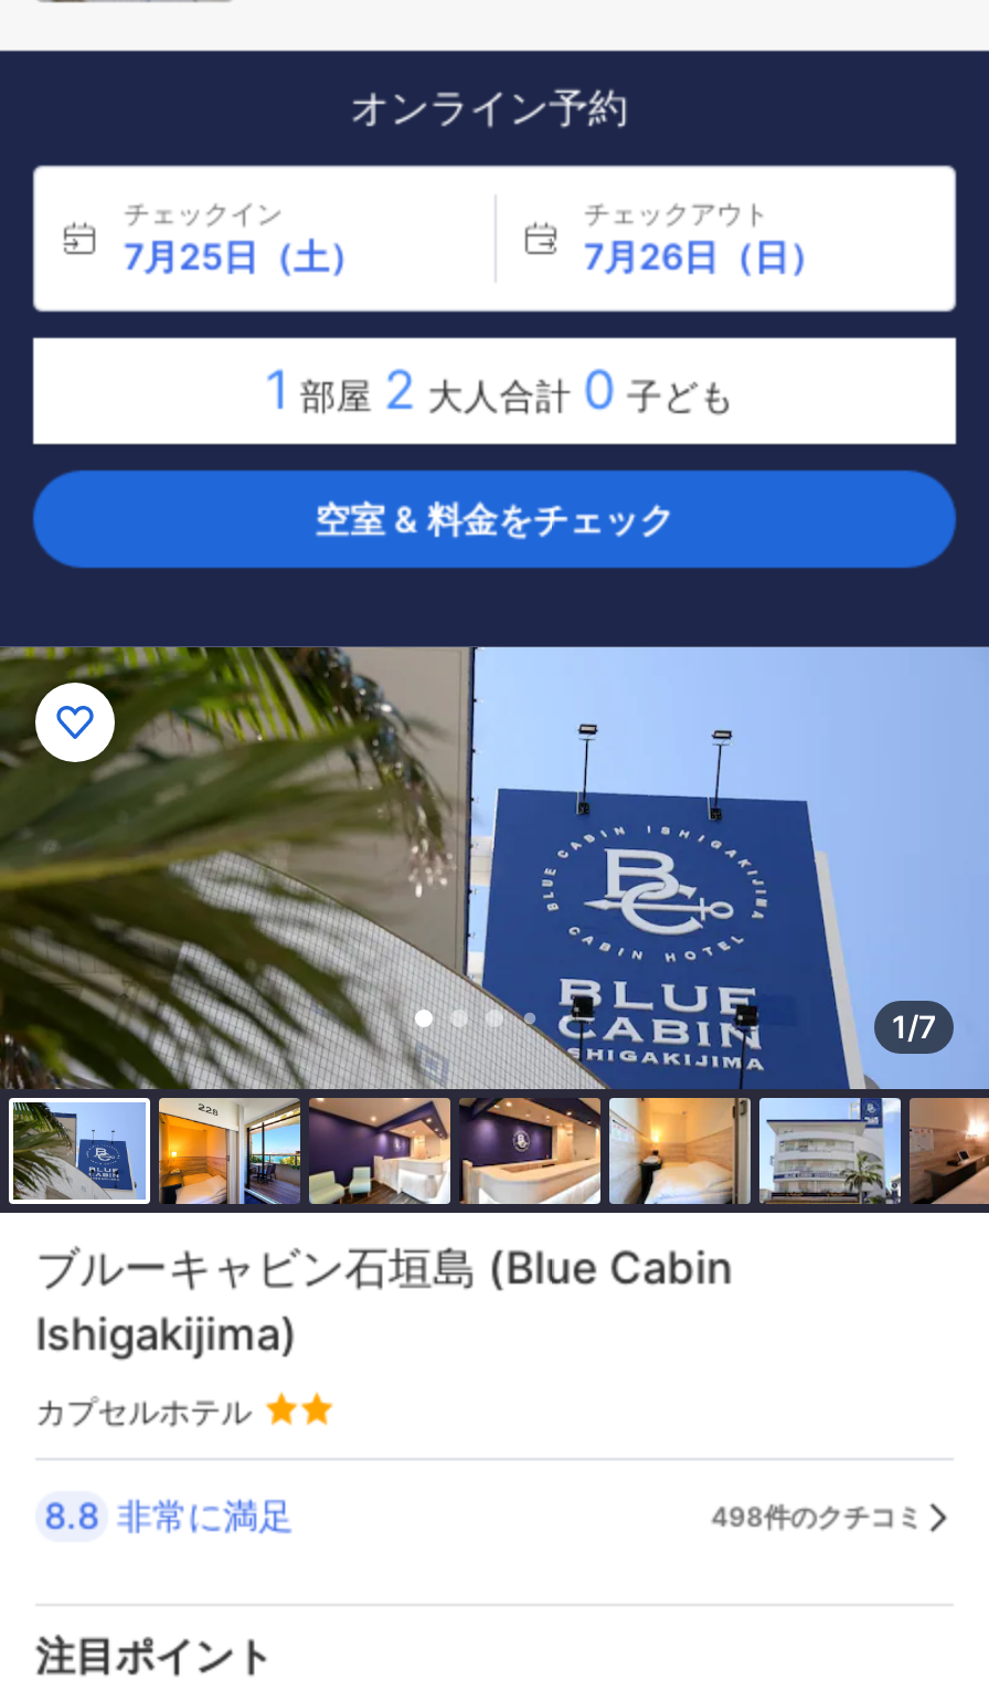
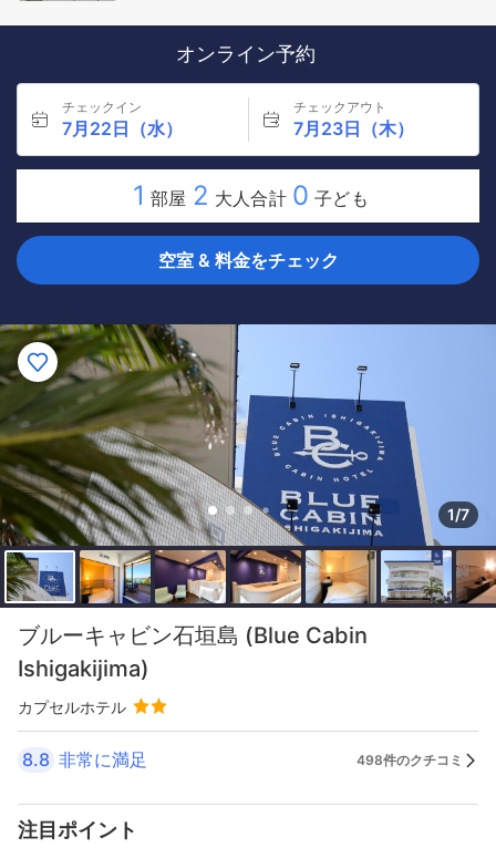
[124,234,364,278] 7月25日（土） -> [62,117,183,139] 7月22日（水）
[584,234,825,278] 7月26日（日） -> [293,117,414,139] 7月23日（木）

